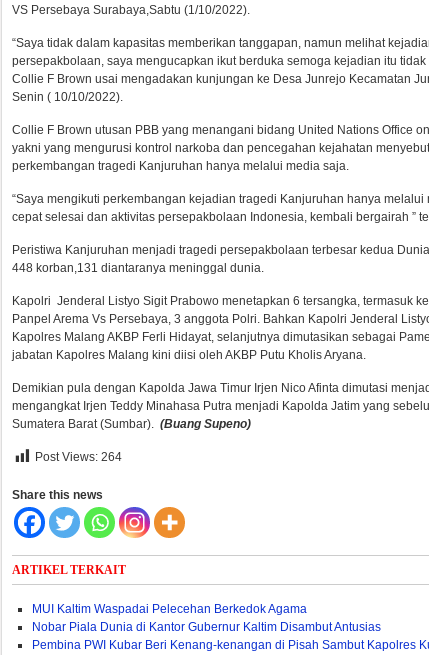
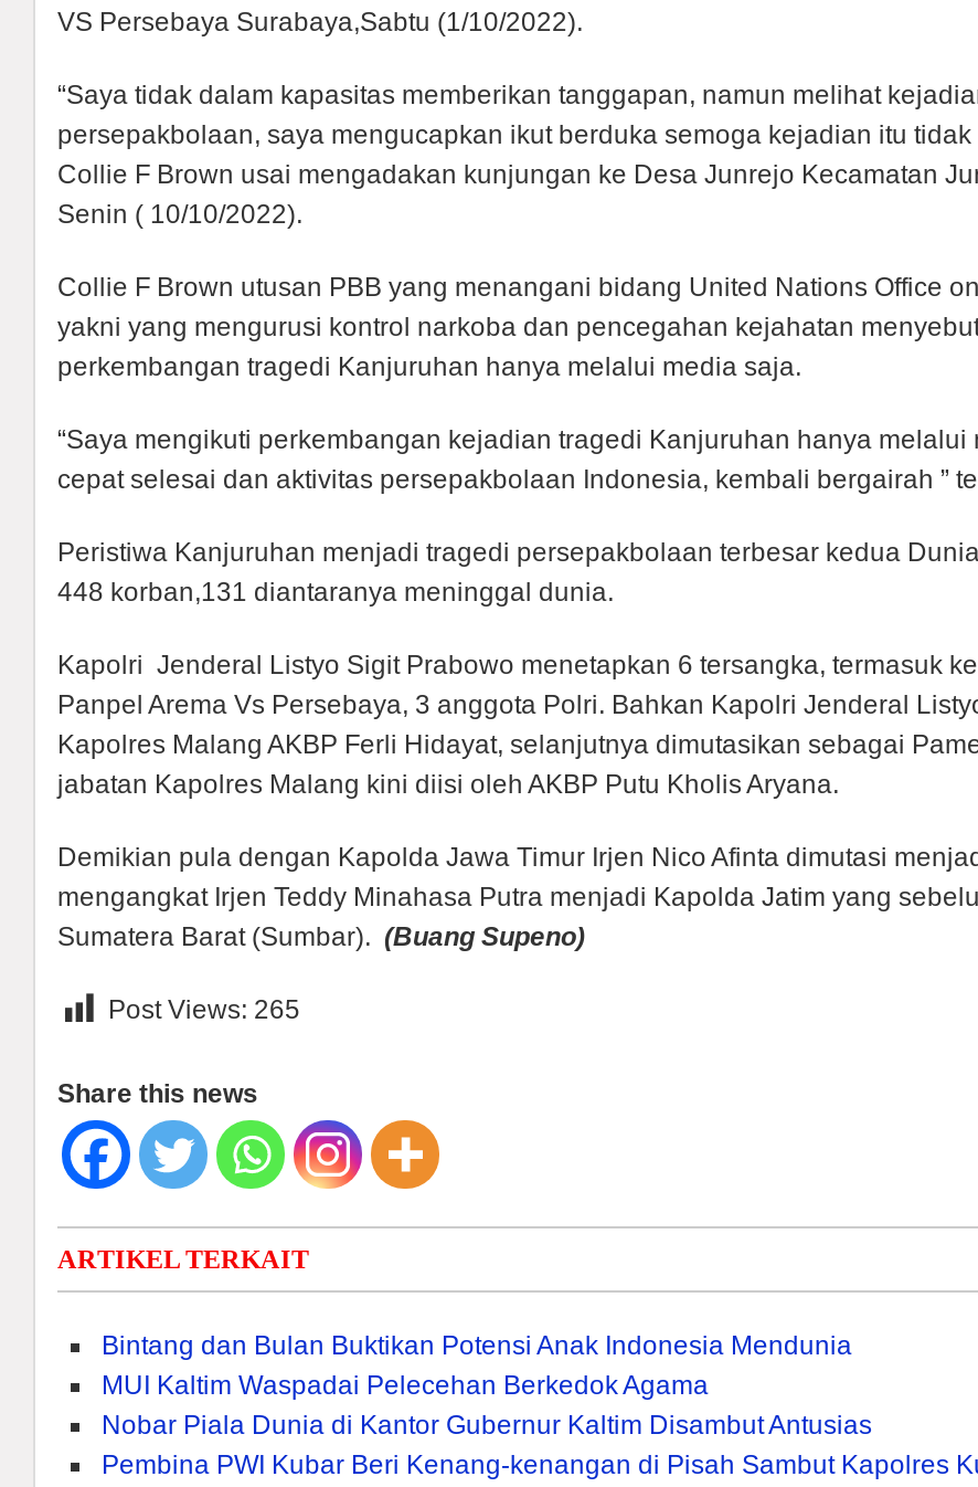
[35,450,122,464] Post Views: 264 -> [108,995,300,1026] Post Views: 265
none -> [102,1330,852,1361] Bintang dan Bulan Buktikan Potensi Anak Indonesia Mendunia

